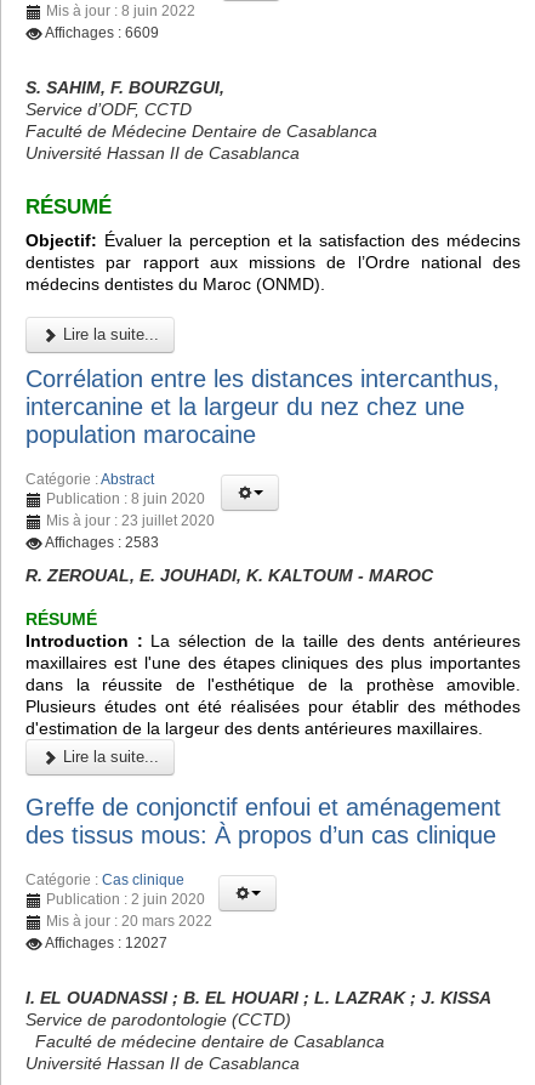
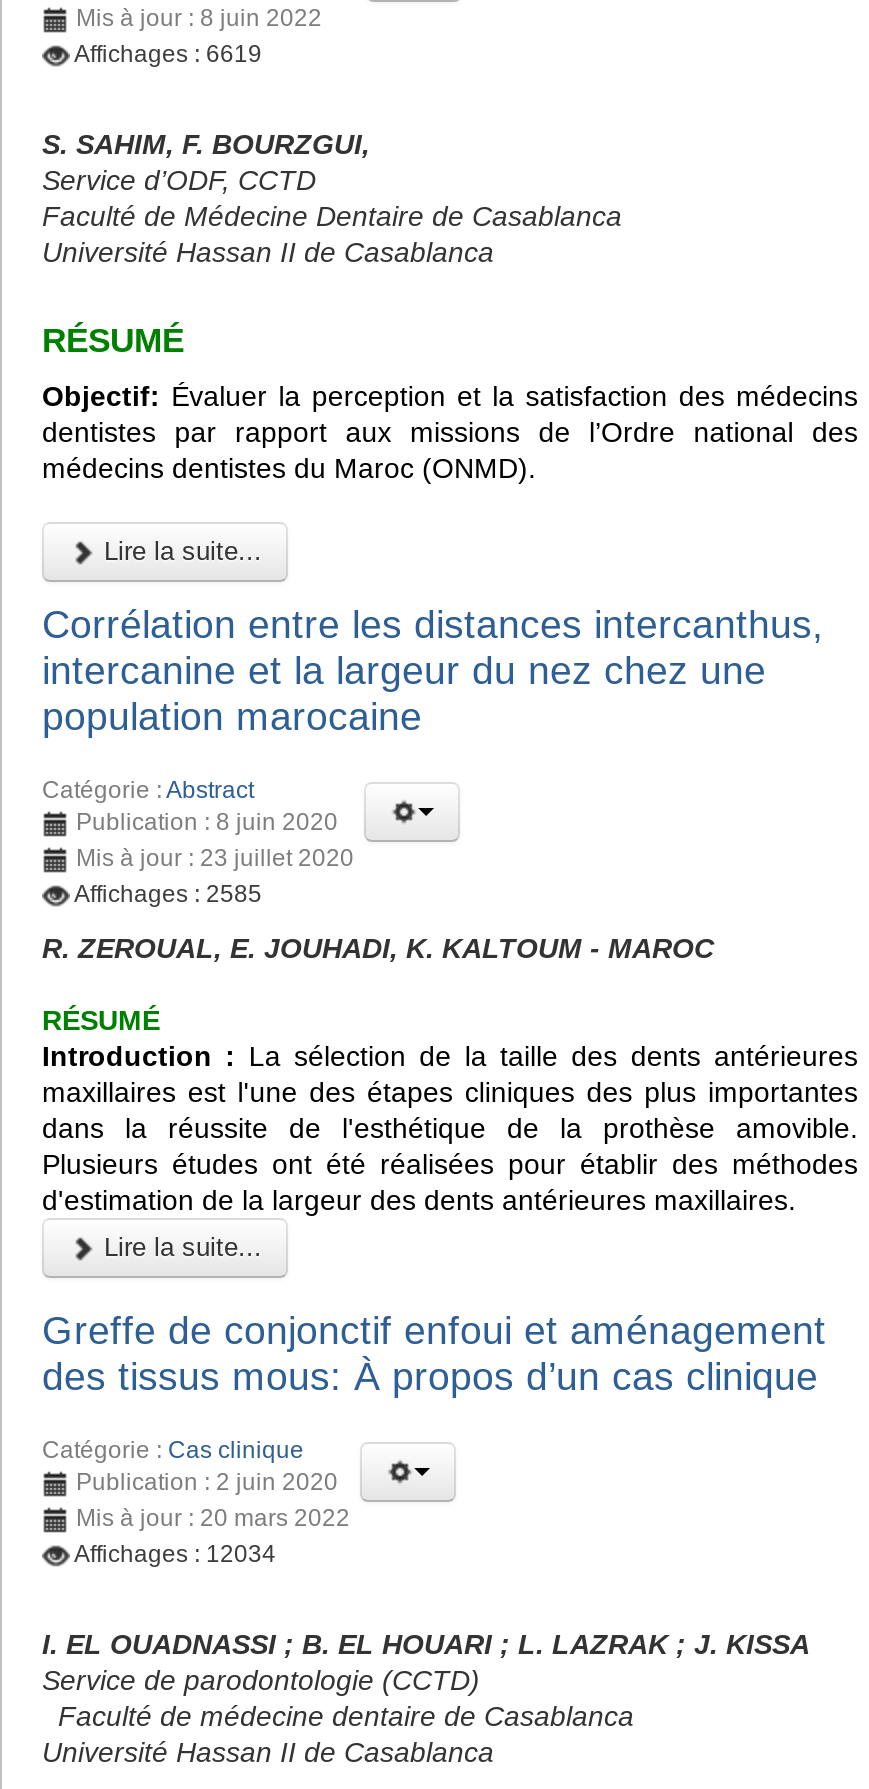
[45,24,159,41] Affichages : 6609 -> [74,39,262,67] Affichages : 6619
[45,534,159,551] Affichages : 2583 -> [74,880,262,908] Affichages : 2585
[45,934,167,951] Affichages : 12027 -> [74,1539,276,1567] Affichages : 12034

